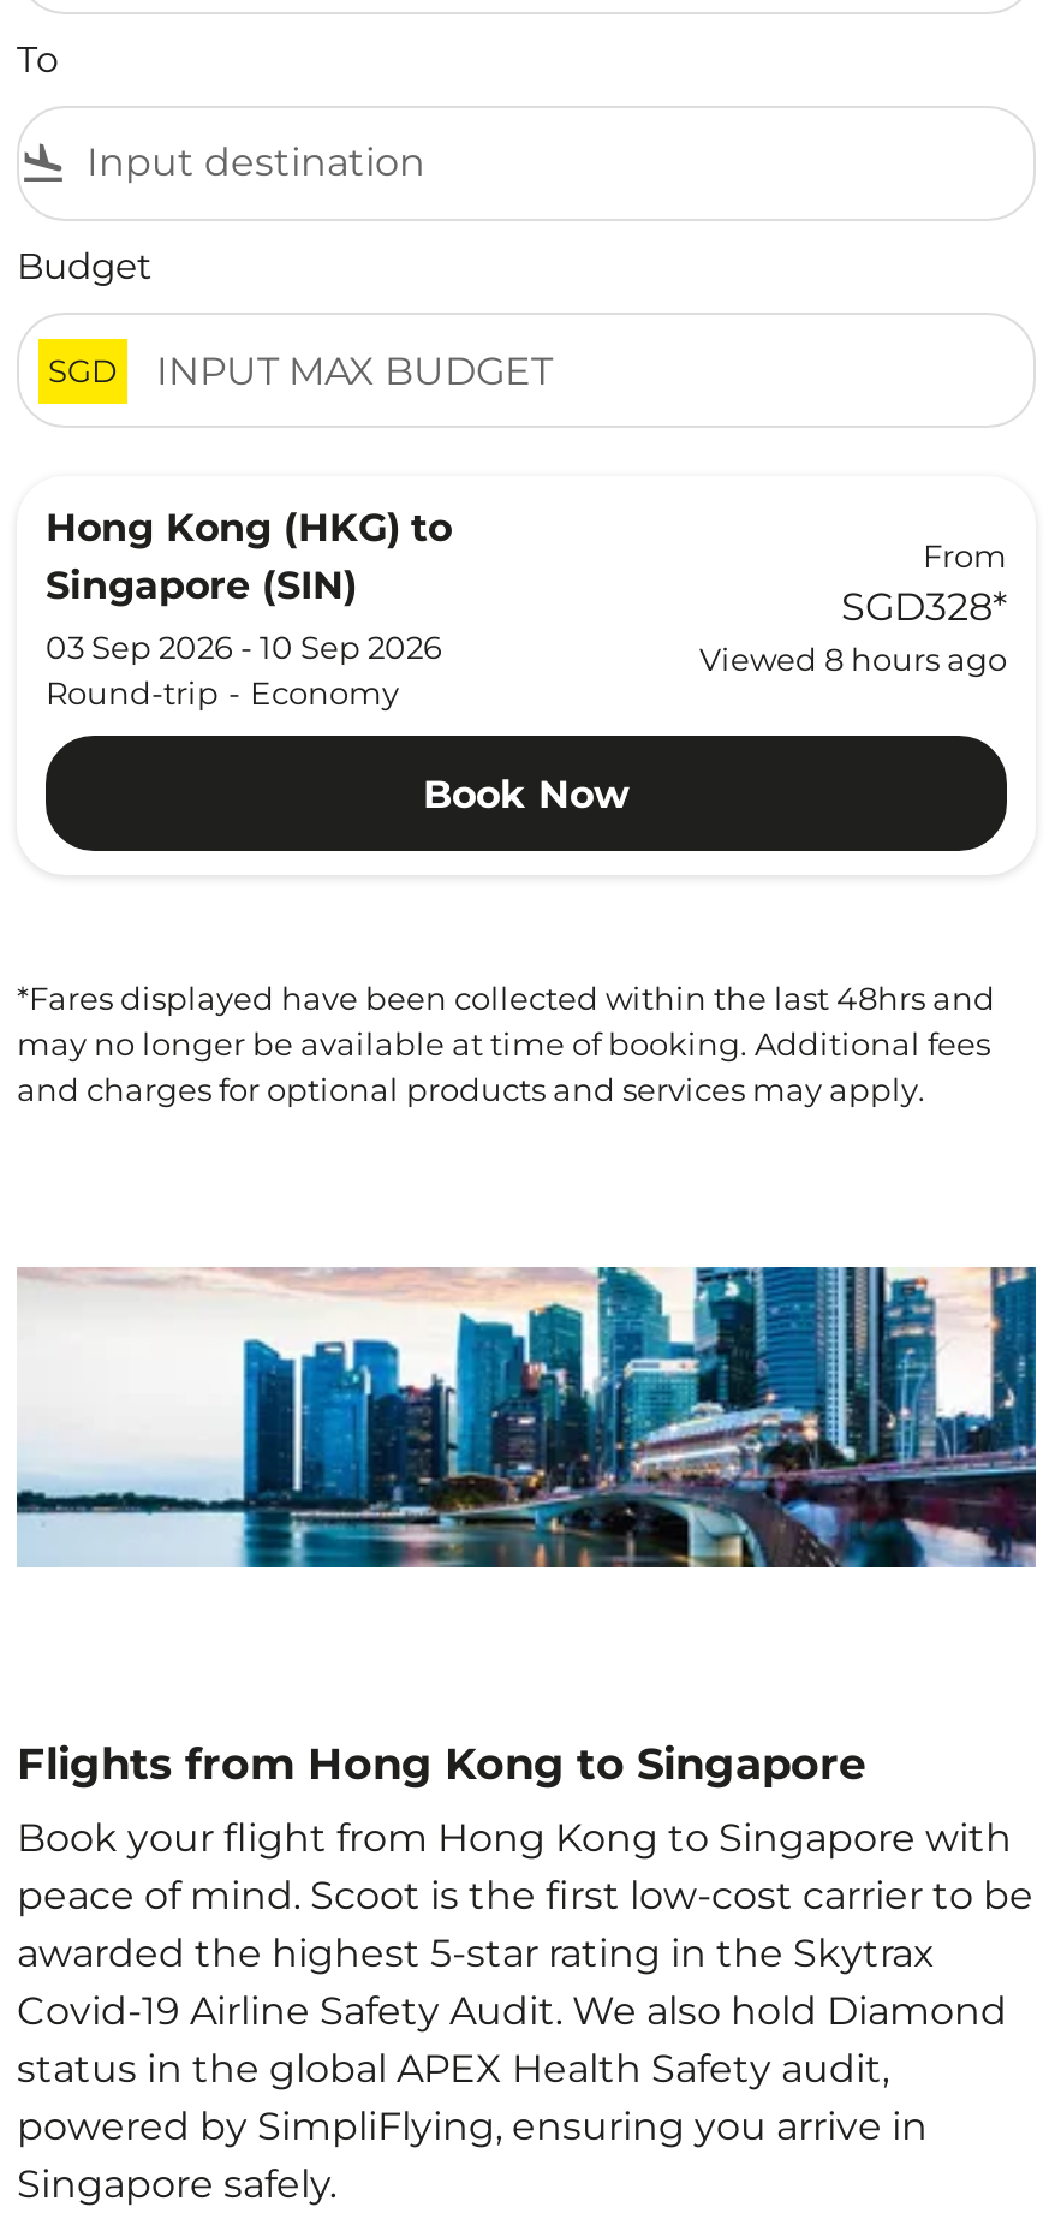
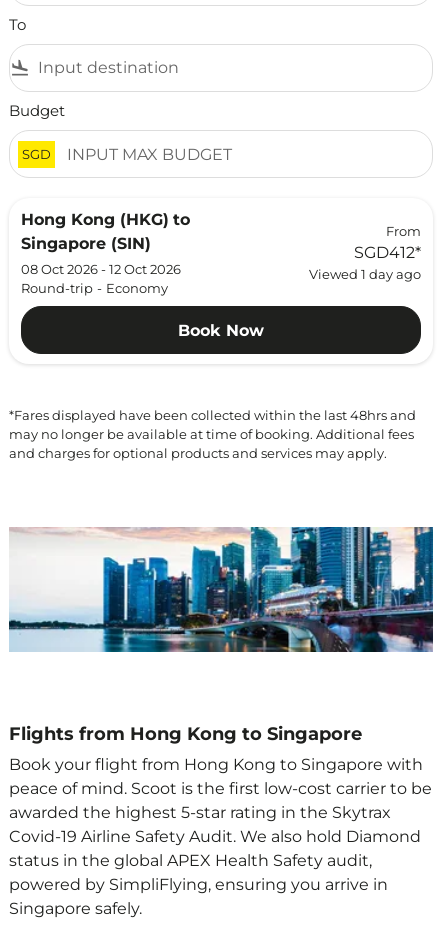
[699,584,1007,678] SGD328* | Viewed 8 hours ago -> [309,243,421,282] SGD412* | Viewed 1 day ago
[46,627,442,666] 03 Sep 2026 - 10 Sep 2026 -> [21,261,181,277] 08 Oct 2026 - 12 Oct 2026

